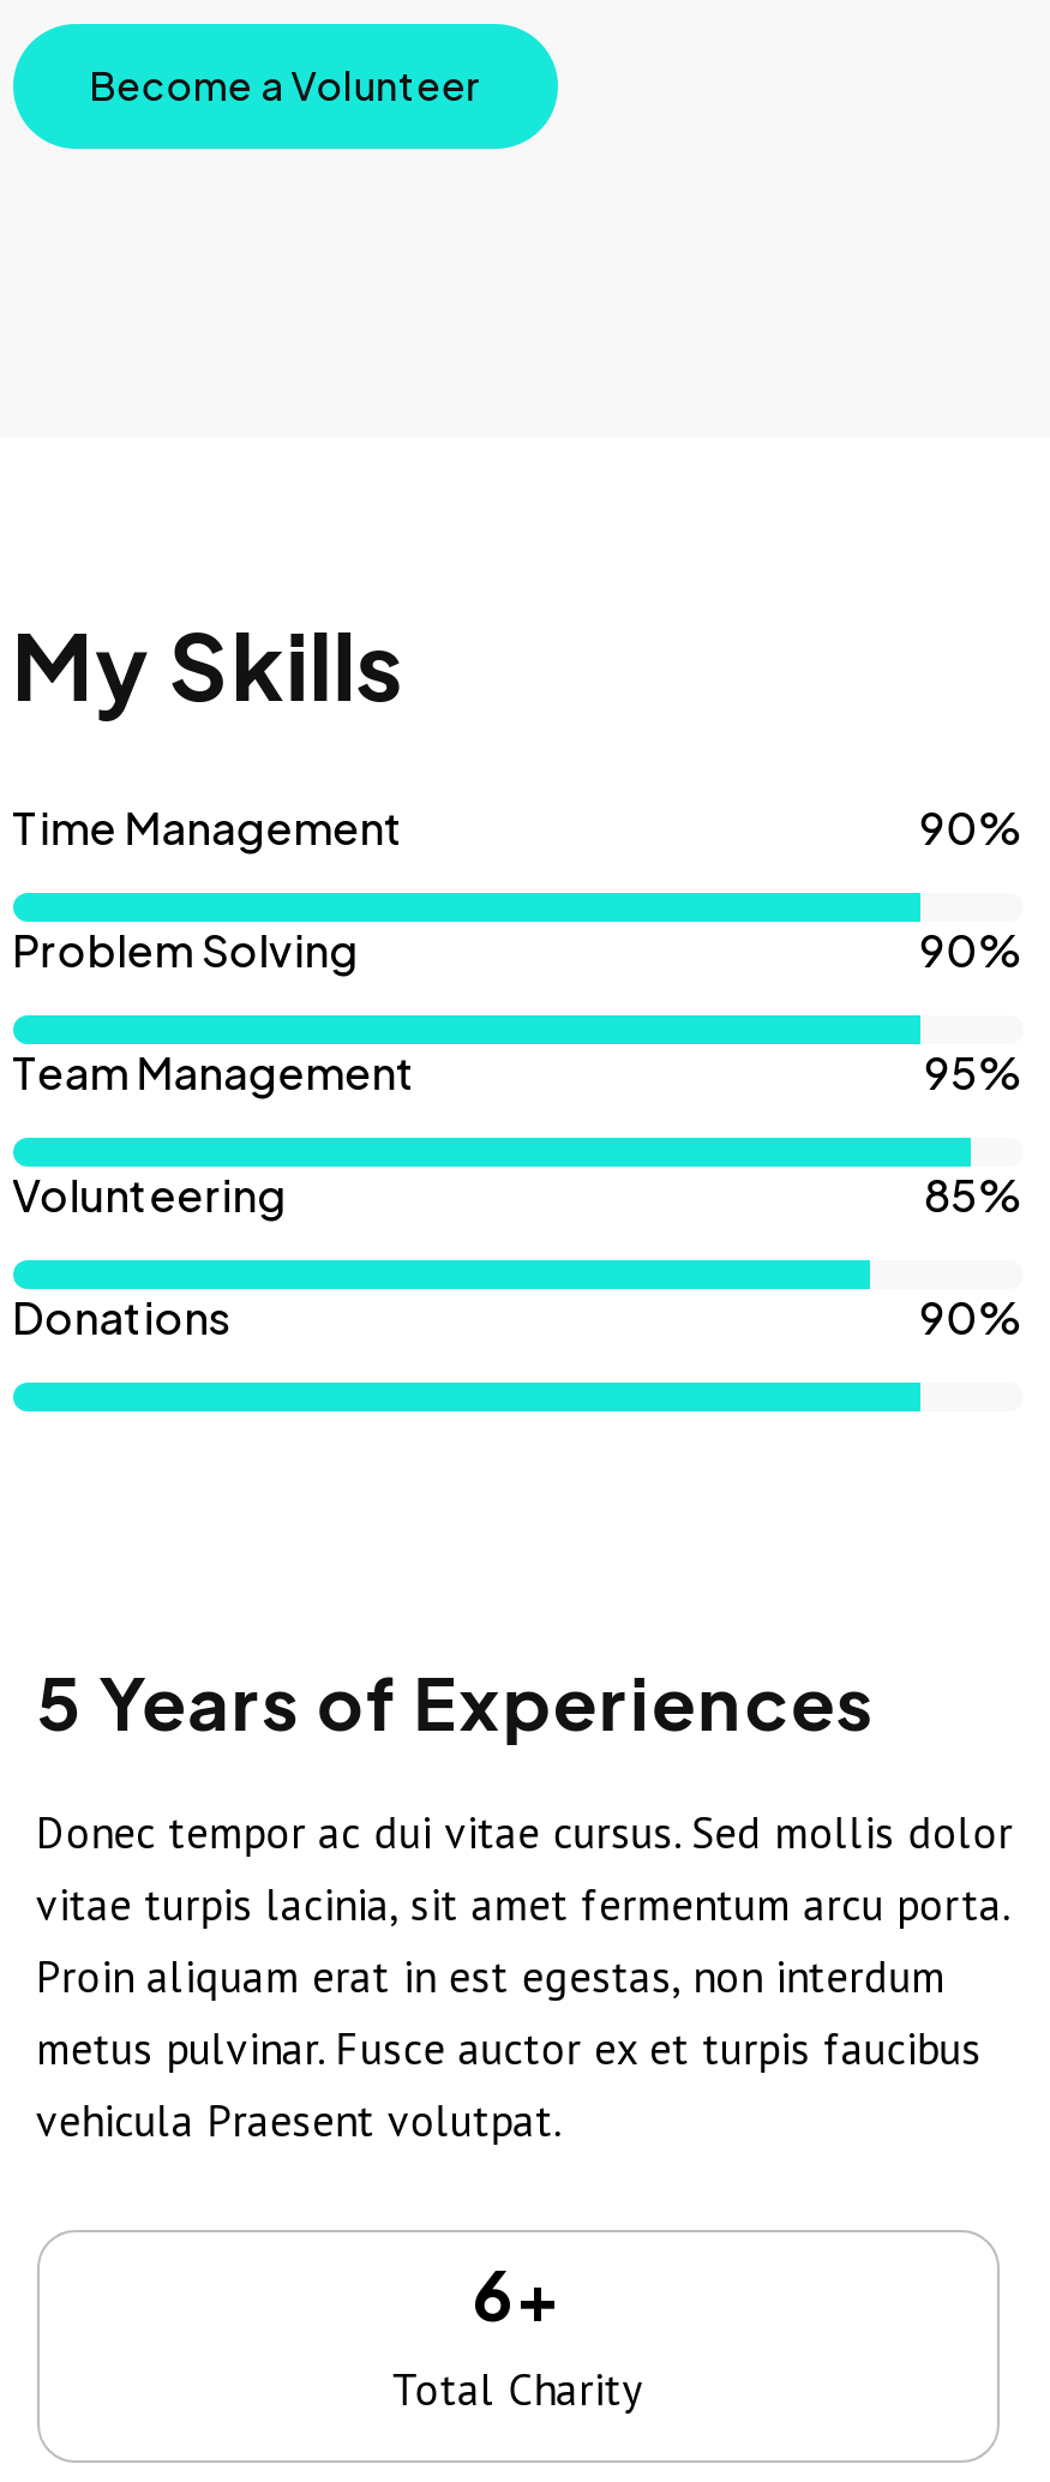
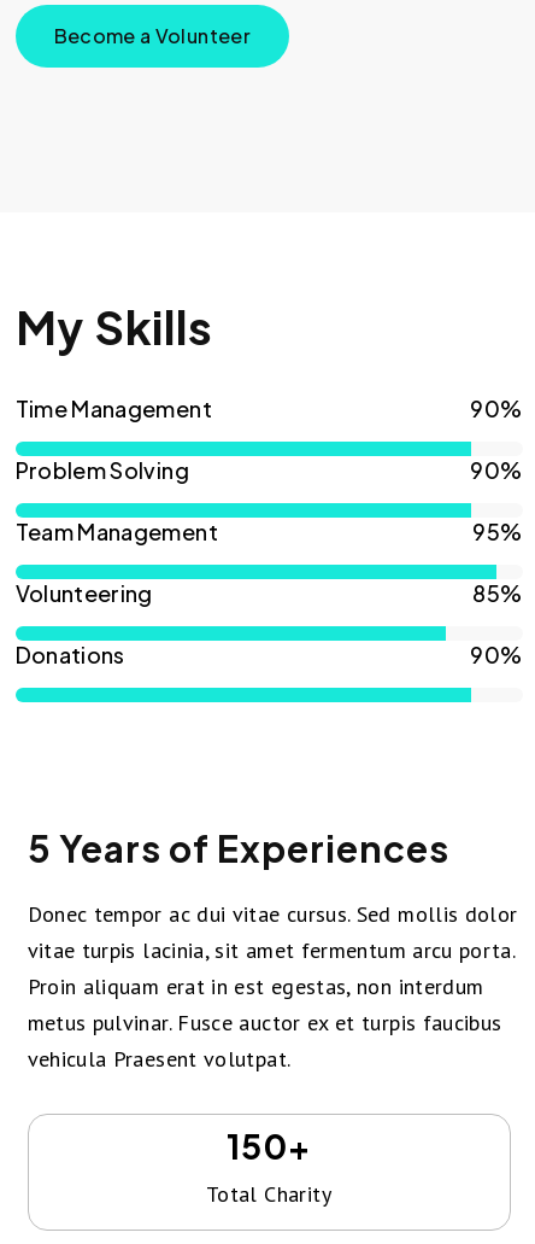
[473,2250,562,2334] 6+ -> [227,1124,311,1166] 150+

